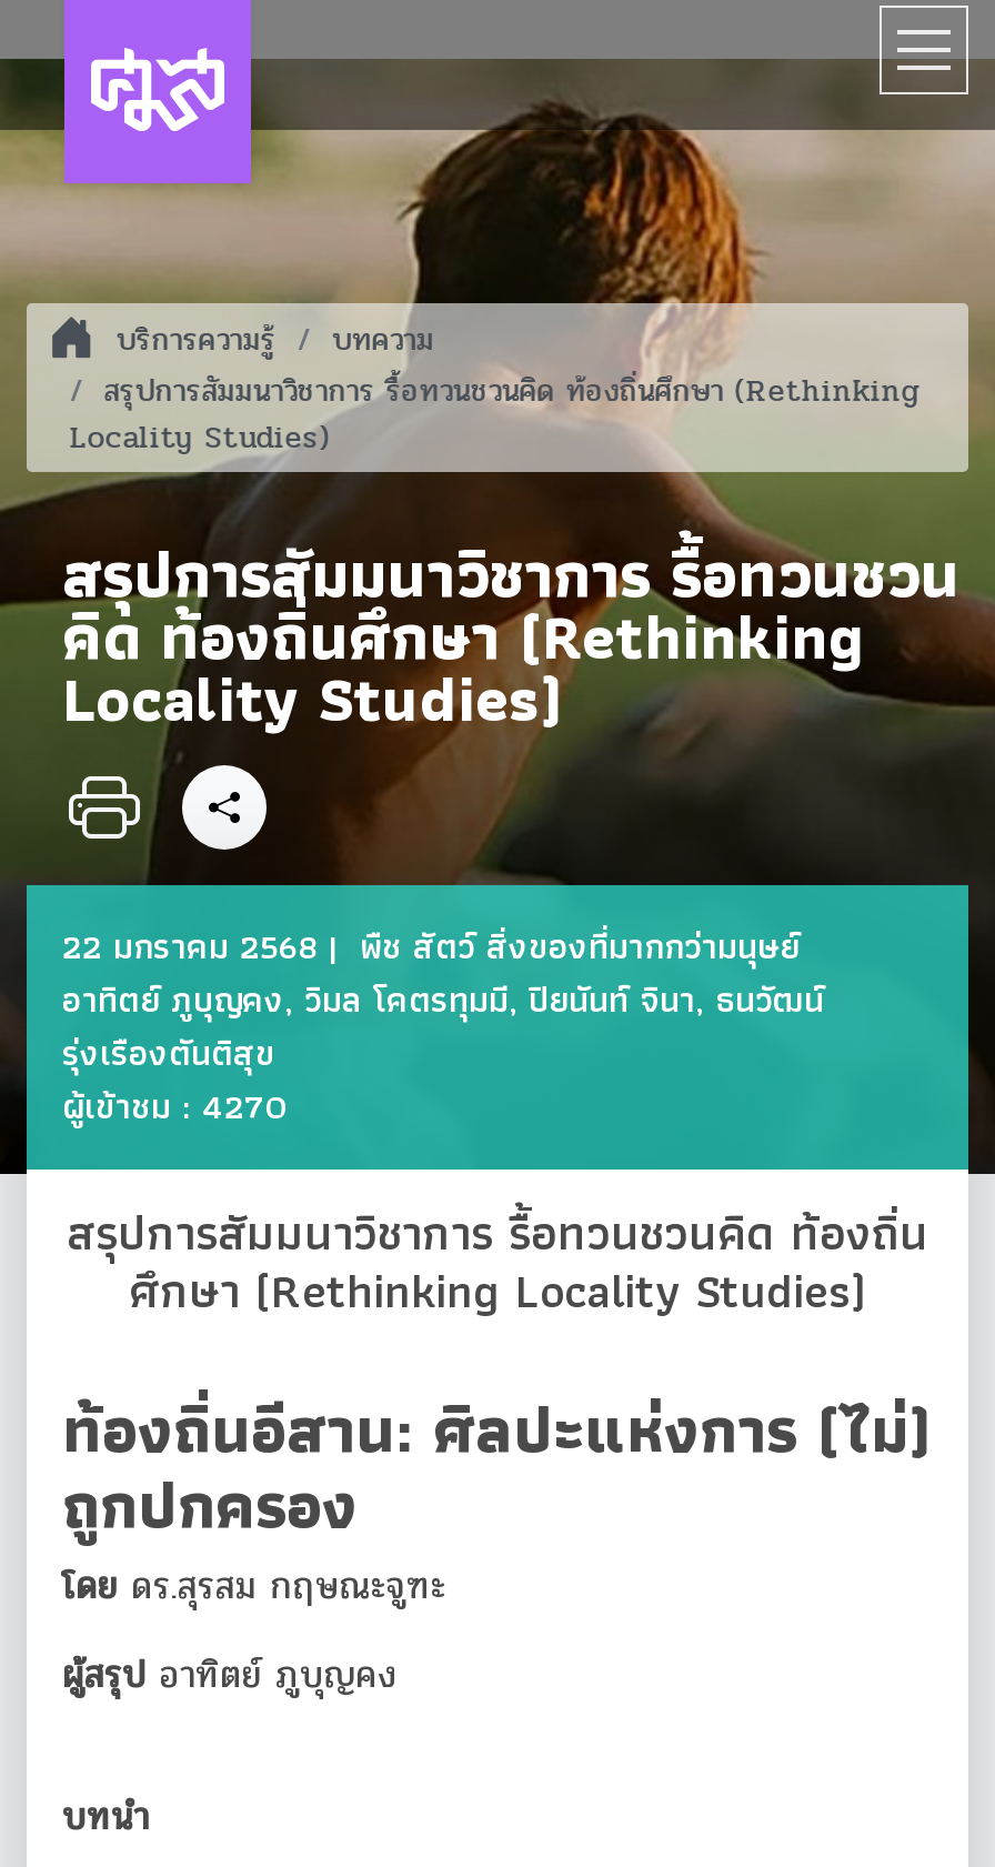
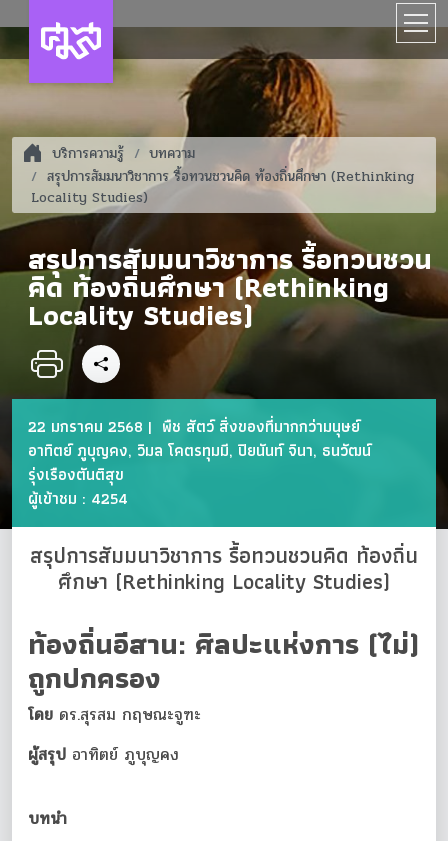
[62,1078,289,1134] ผู้เข้าชม : 4270 -> [28,486,128,511] ผู้เข้าชม : 4254

